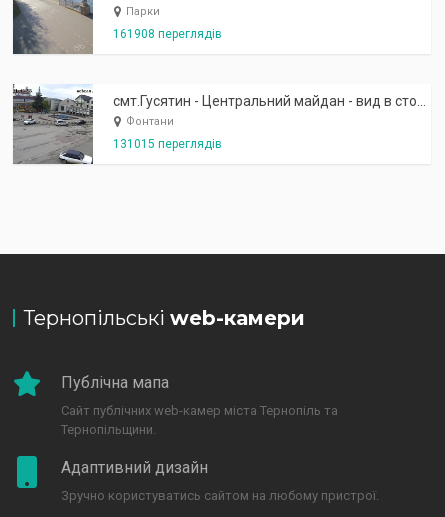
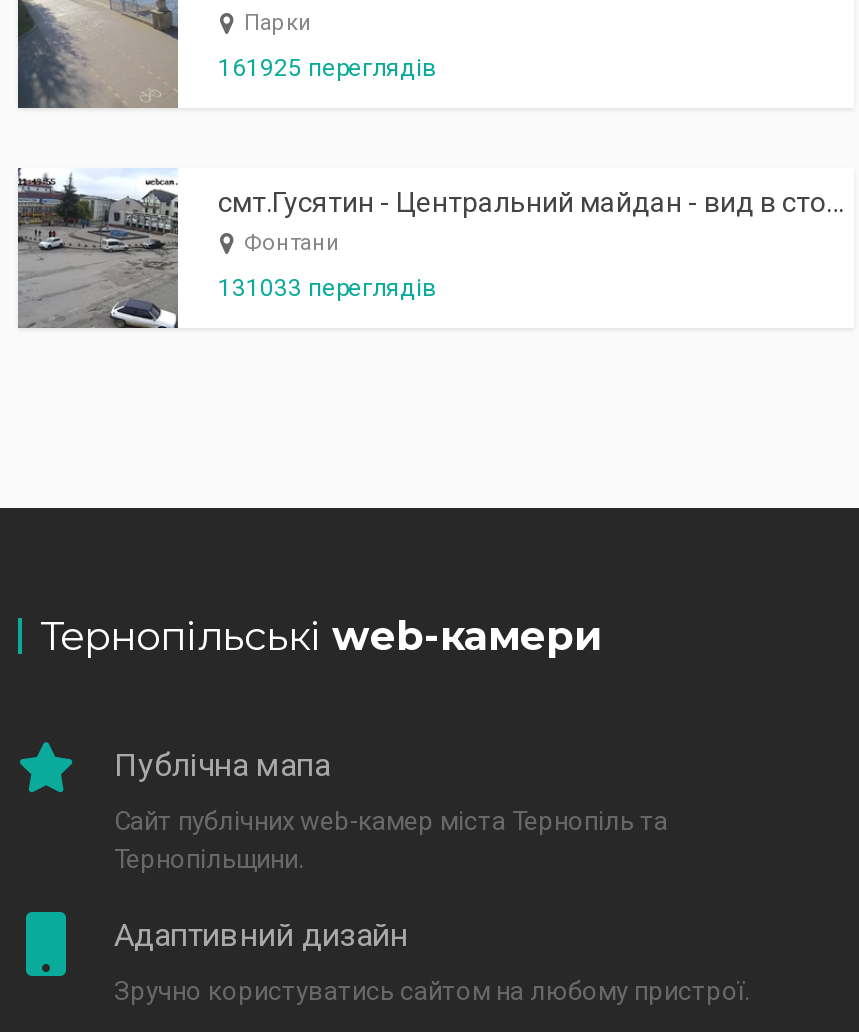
[113,27,222,41] 161908 переглядів -> [218,54,436,82] 161925 переглядів
[113,137,222,151] 131015 переглядів -> [218,274,436,302] 131033 переглядів

